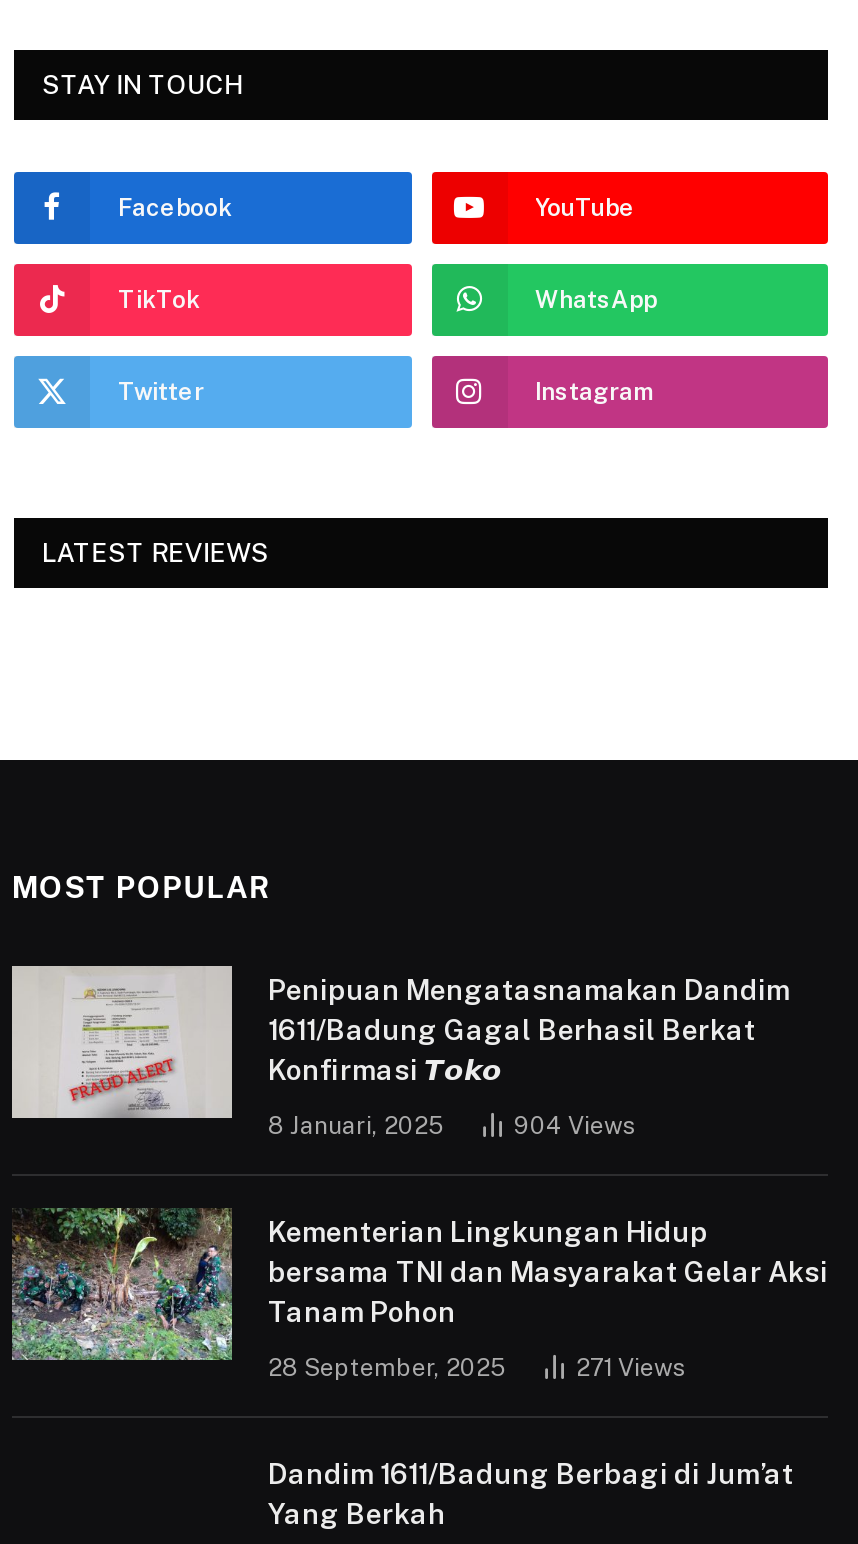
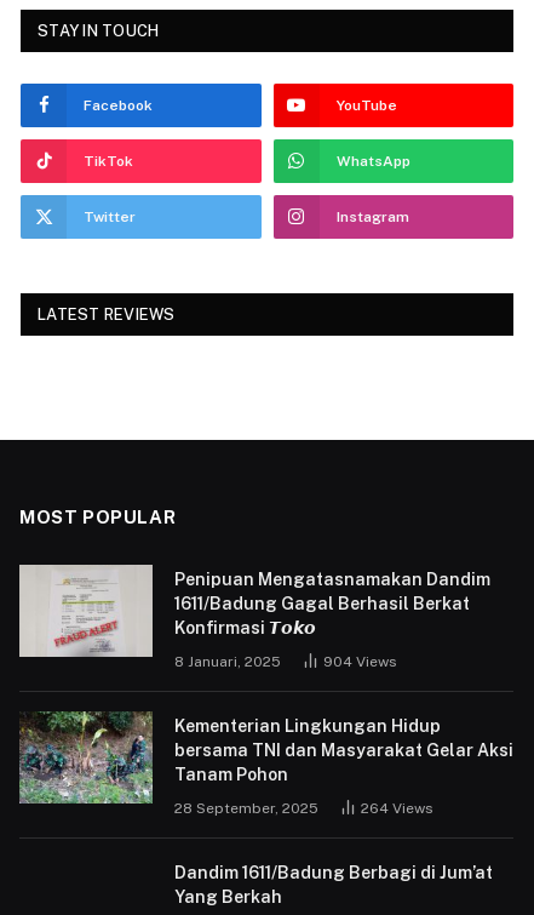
[576,1354,686,1382] 271 Views -> [361,800,433,817] 264 Views

